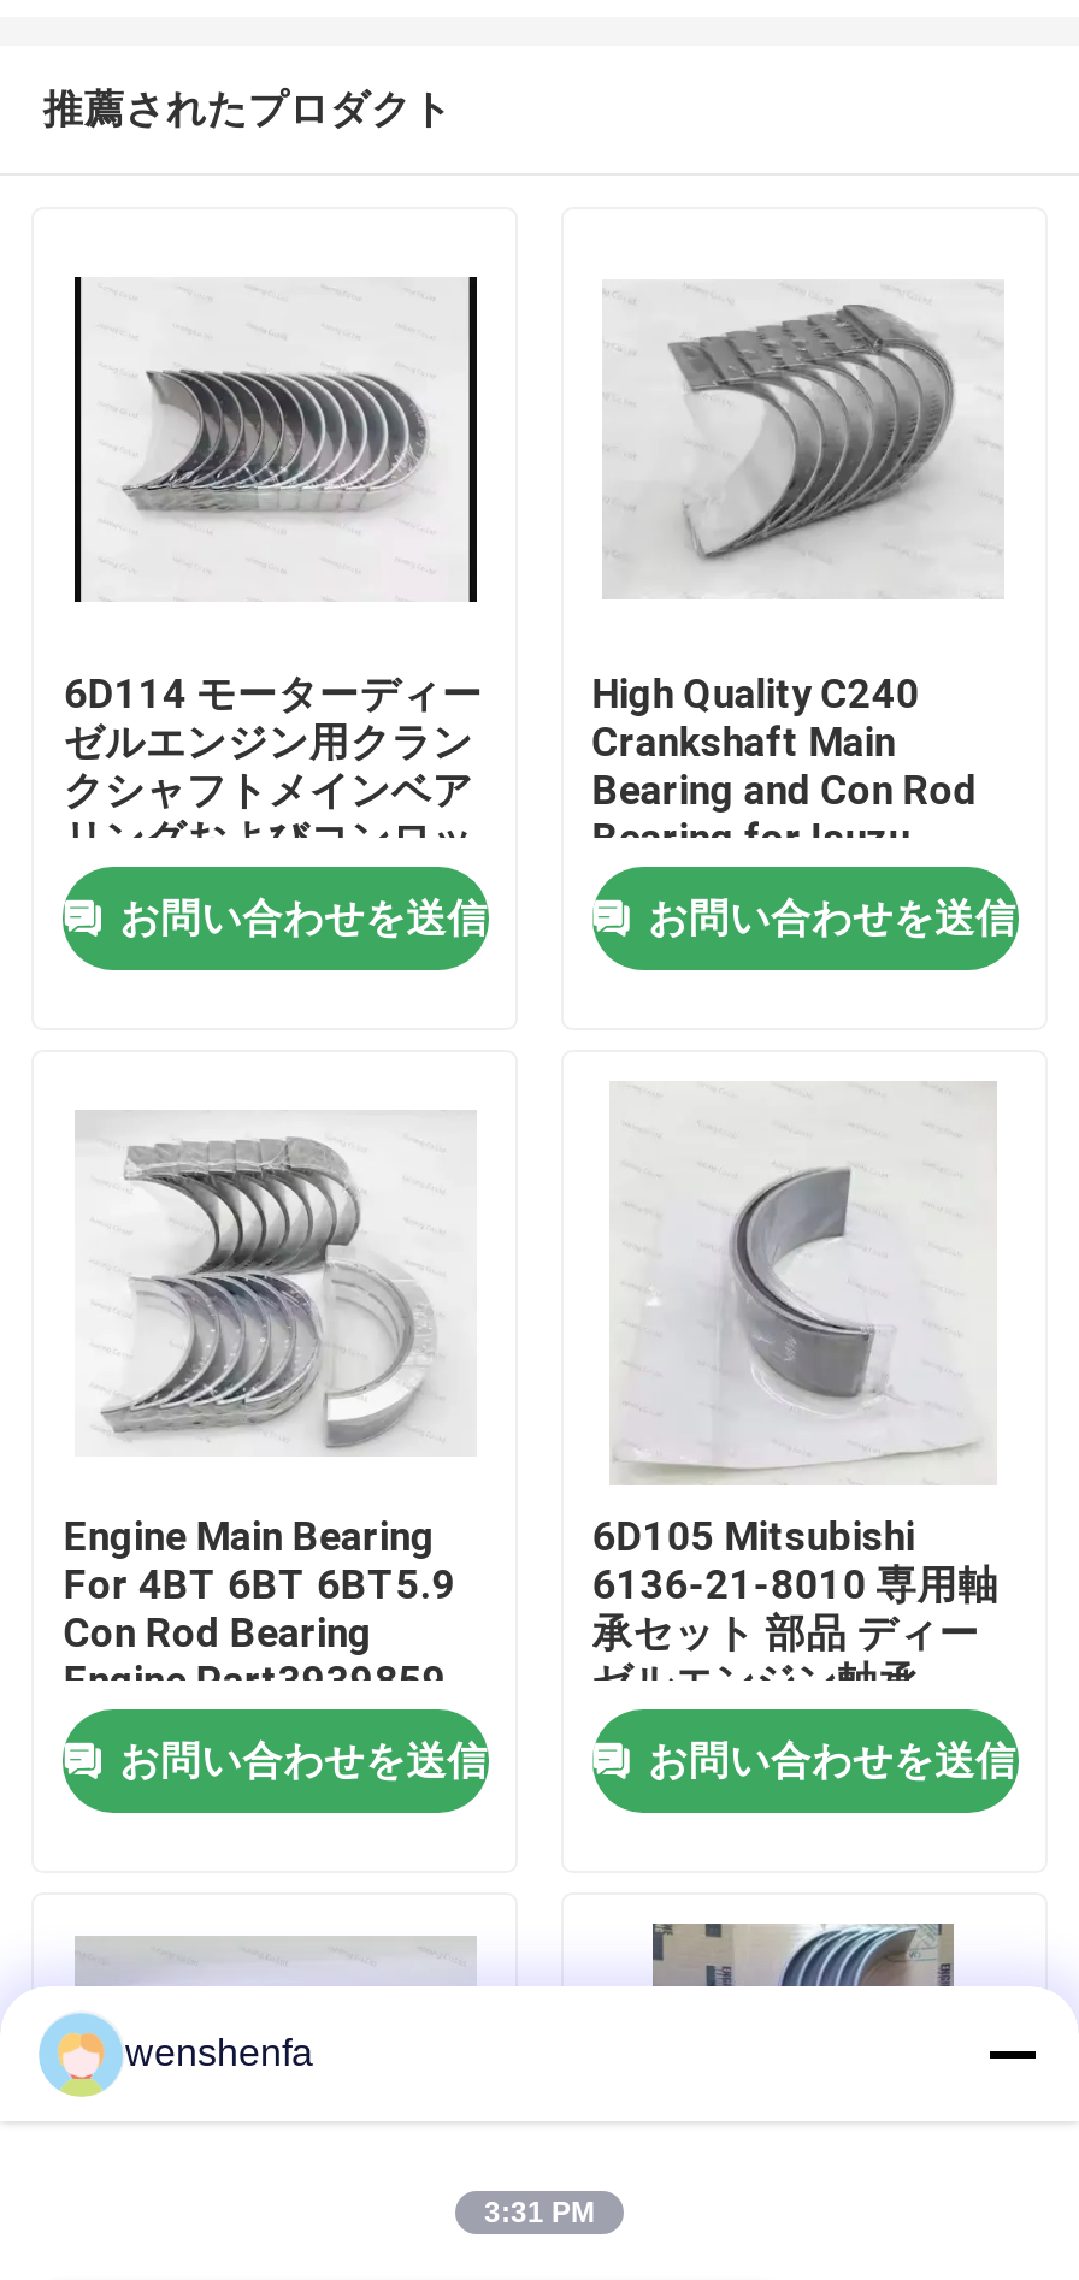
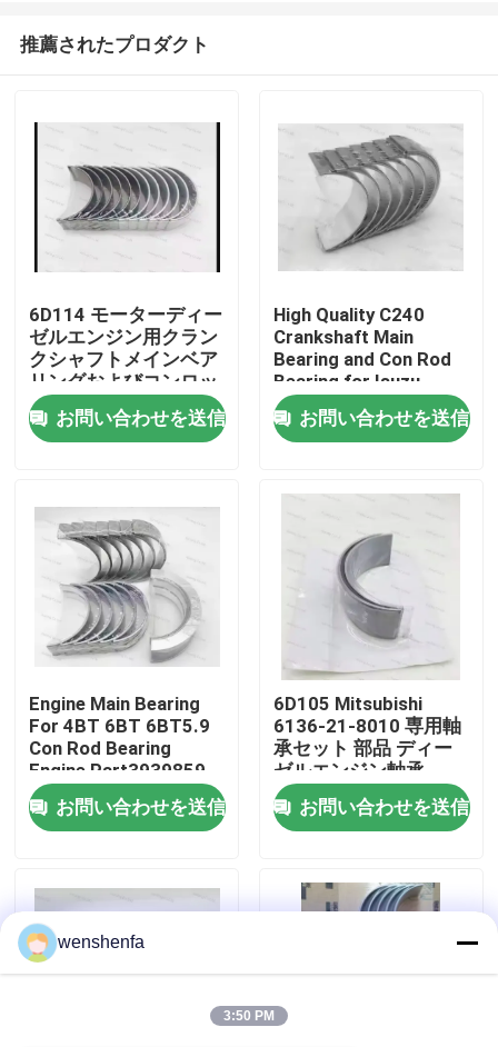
[484,2196,595,2229] 3:31 PM -> [223,1008,275,1024] 3:50 PM

